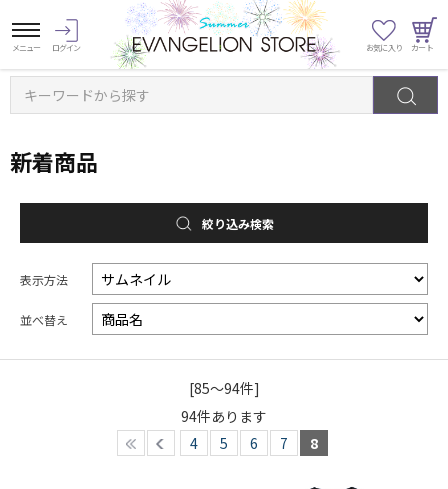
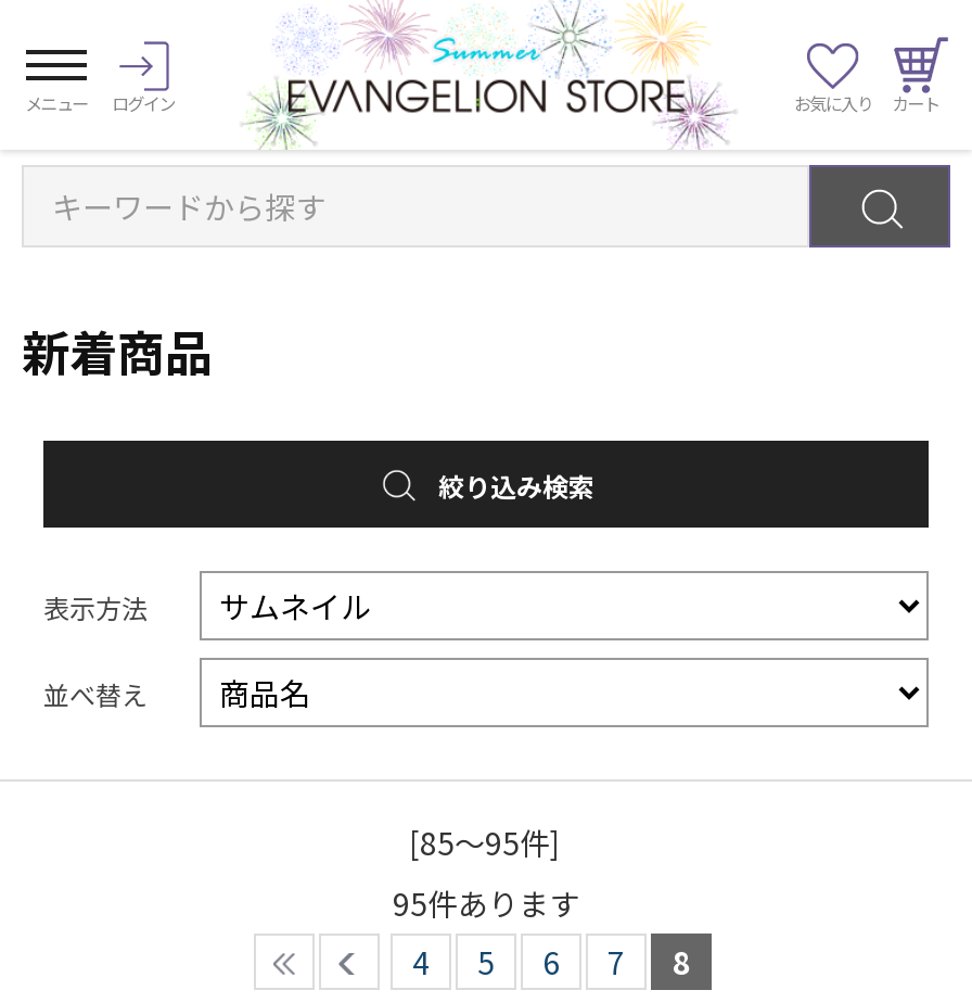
[188,378,259,398] [85～94件] -> [409,821,563,864] [85～95件]
[181,406,267,426] 94件あります -> [393,882,579,925] 95件あります

